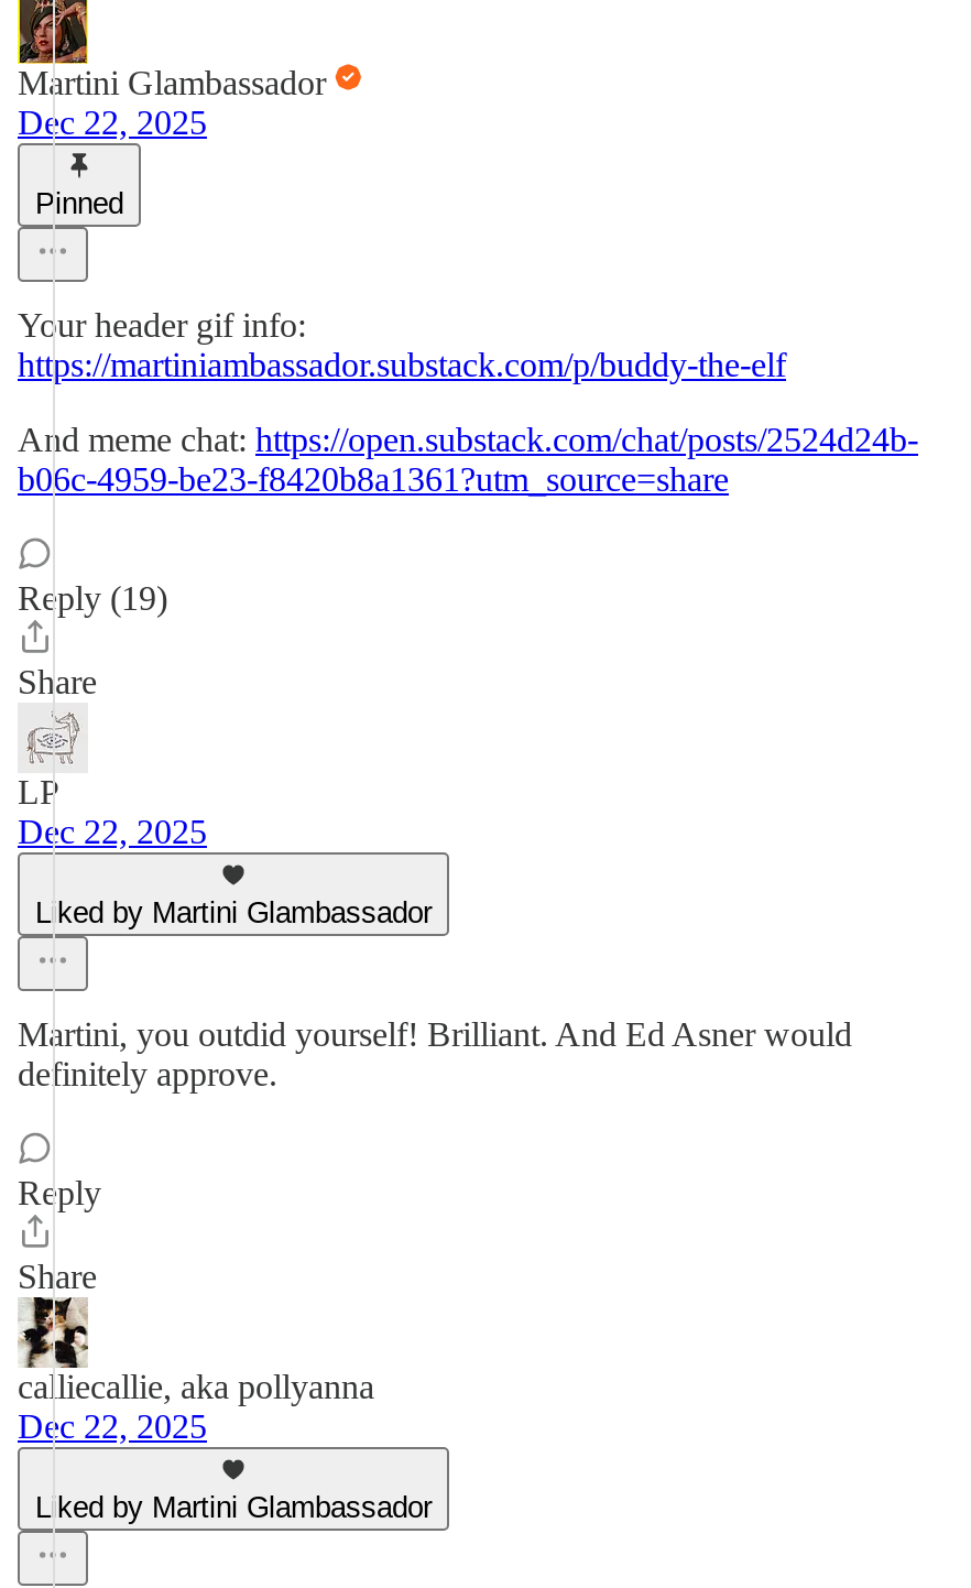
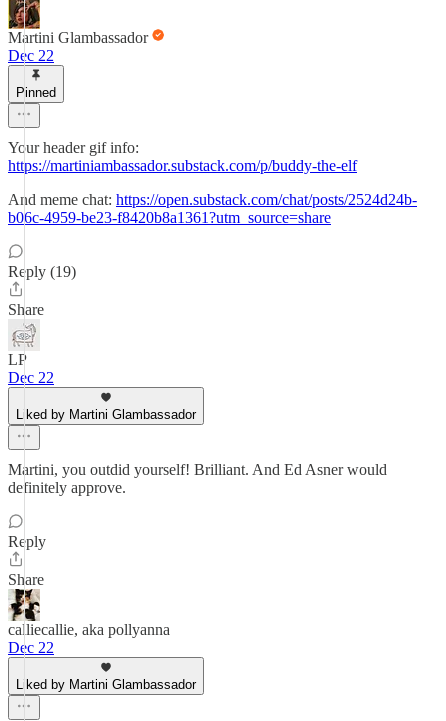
[18,104,207,141] Dec 22, 2025 -> [8,47,54,64] Dec 22
[18,813,207,850] Dec 22, 2025 -> [8,369,54,386] Dec 22
[18,1407,207,1445] Dec 22, 2025 -> [8,639,54,656] Dec 22

